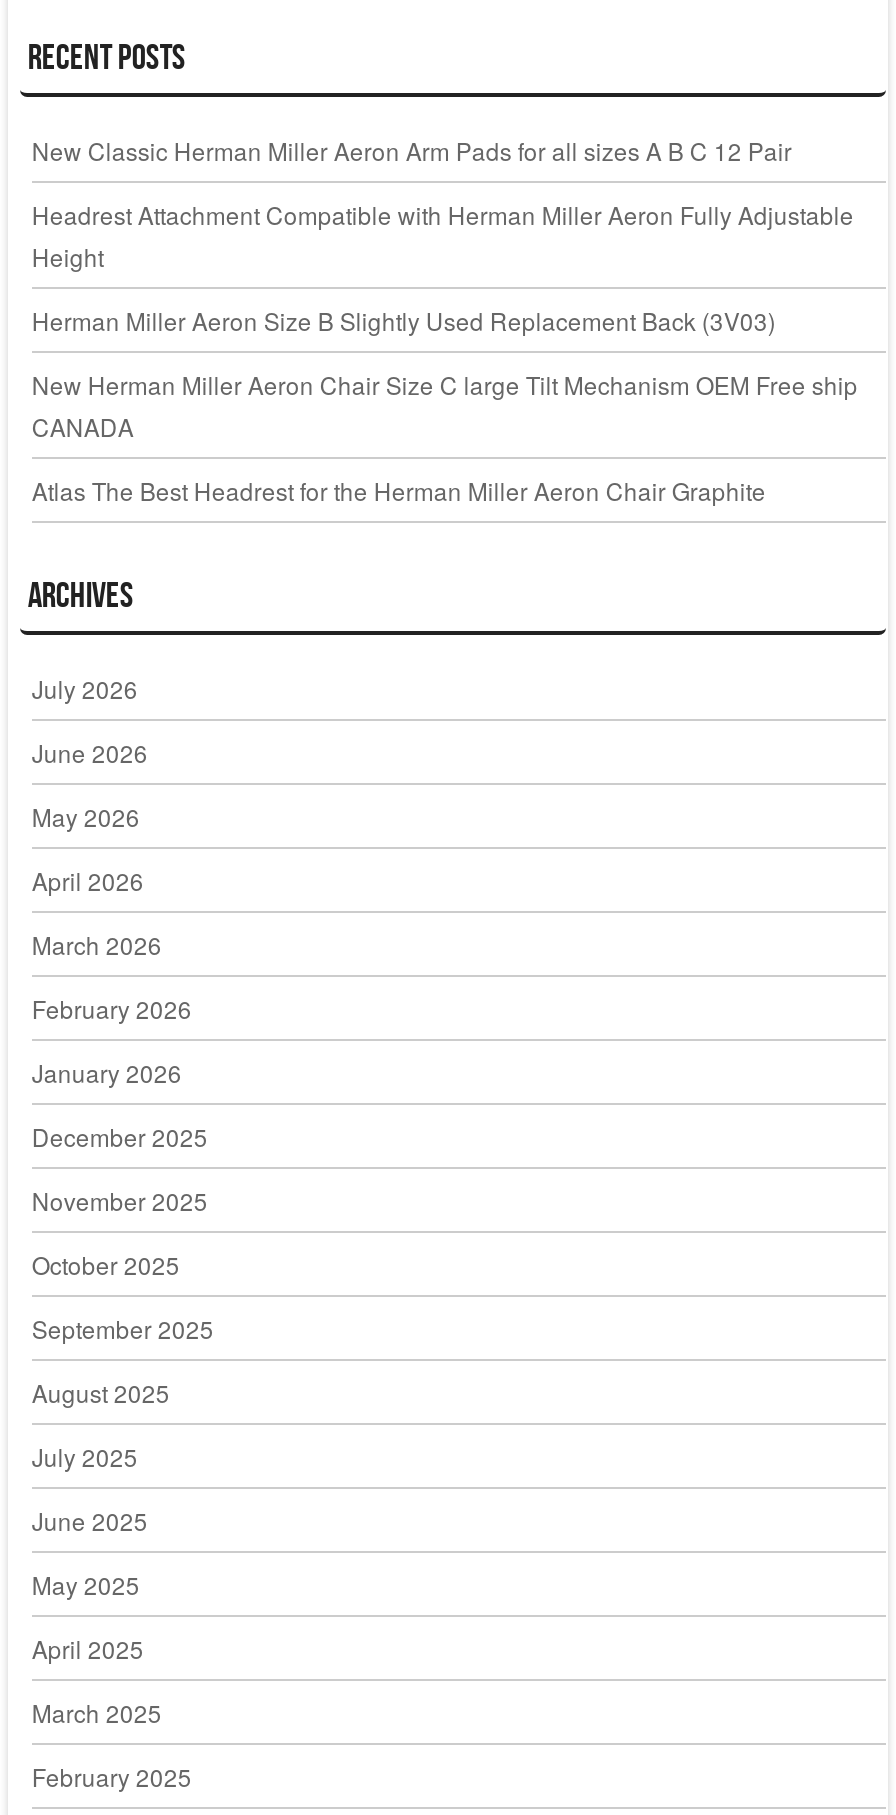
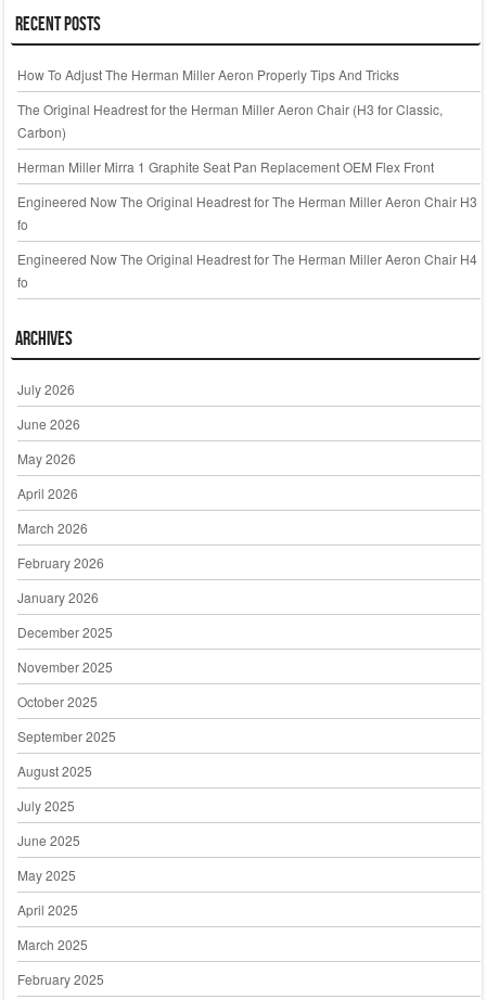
[32,133,792,167] New Classic Herman Miller Aeron Arm Pads for all sizes A B C 12 Pair -> [17,65,399,84] How To Adjust The Herman Miller Aeron Properly Tips And Tricks
[32,197,854,273] Headrest Attachment Compatible with Herman Miller Aeron Fully Adjustable | Height -> [17,100,442,141] The Original Headrest for the Herman Miller Aeron Chair (H3 for Classic, | Carbon)
[32,303,776,337] Herman Miller Aeron Size B Slightly Used Replacement Back (3V03) -> [17,157,434,176] Herman Miller Mirra 1 Graphite Seat Pan Replacement OEM Flex Front
[32,367,858,443] New Herman Miller Aeron Chair Size C large Tilt Mechanism OEM Free ship | CANADA -> [17,192,477,233] Engineered Now The Original Headrest for The Herman Miller Aeron Chair H3 | fo
[32,473,766,507] Atlas The Best Headrest for the Herman Miller Aeron Chair Graphite -> [17,250,477,291] Engineered Now The Original Headrest for The Herman Miller Aeron Chair H4 | fo

